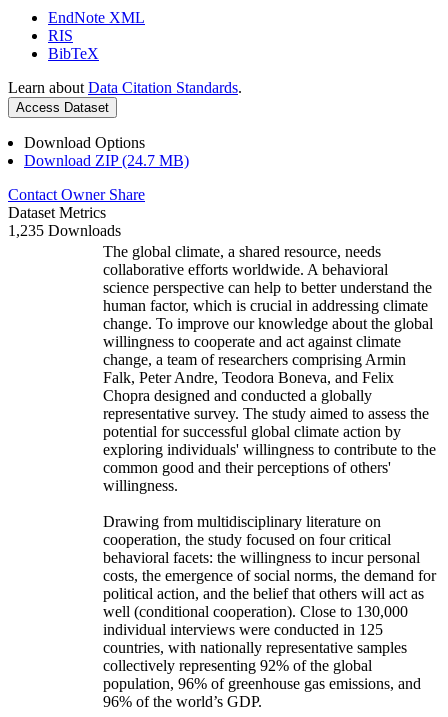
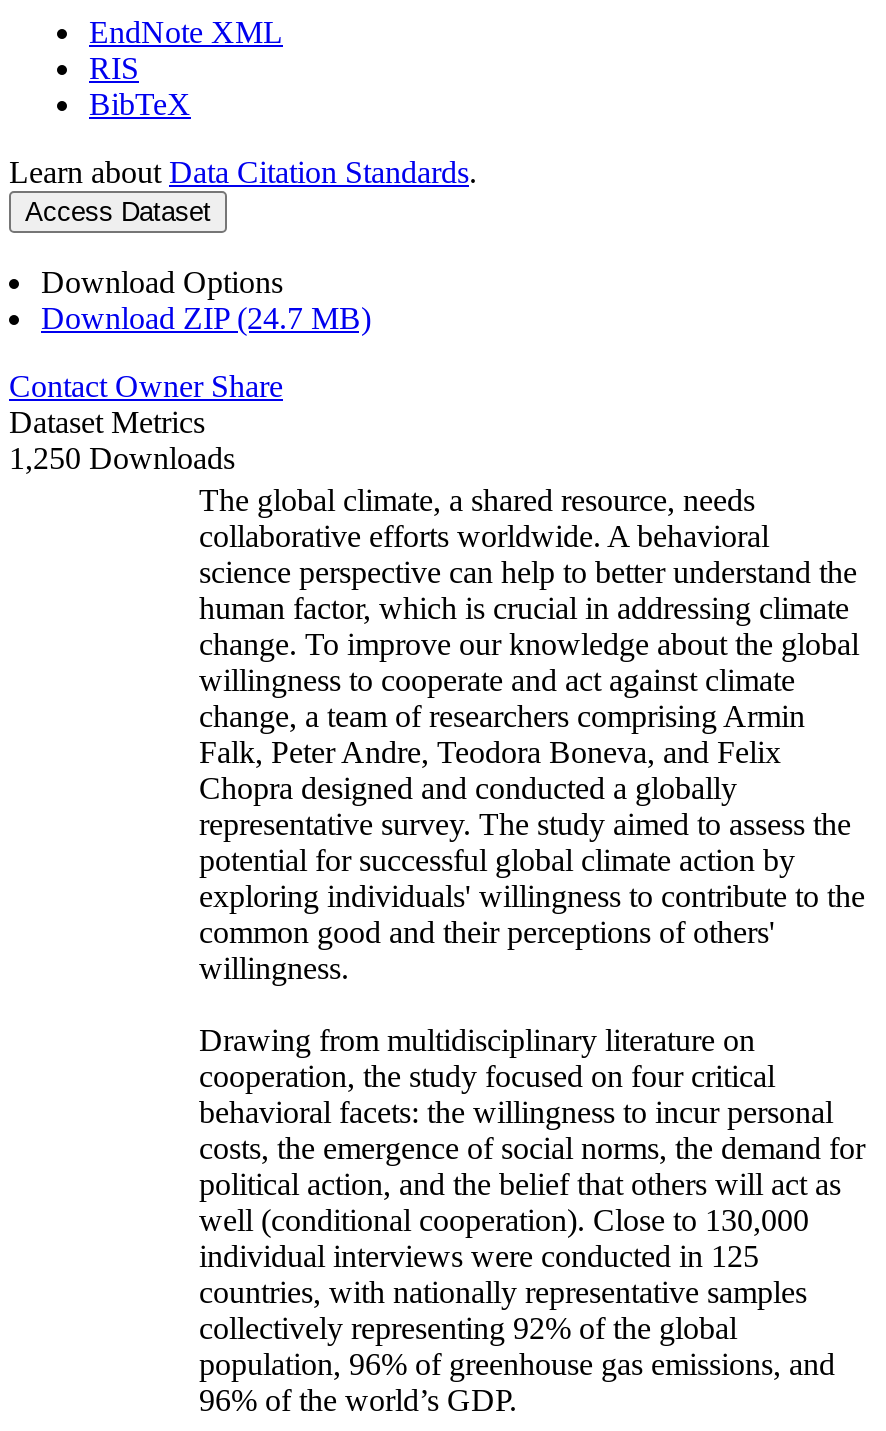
[8,222,121,239] 1,235 Downloads -> [9,442,235,476] 1,250 Downloads

